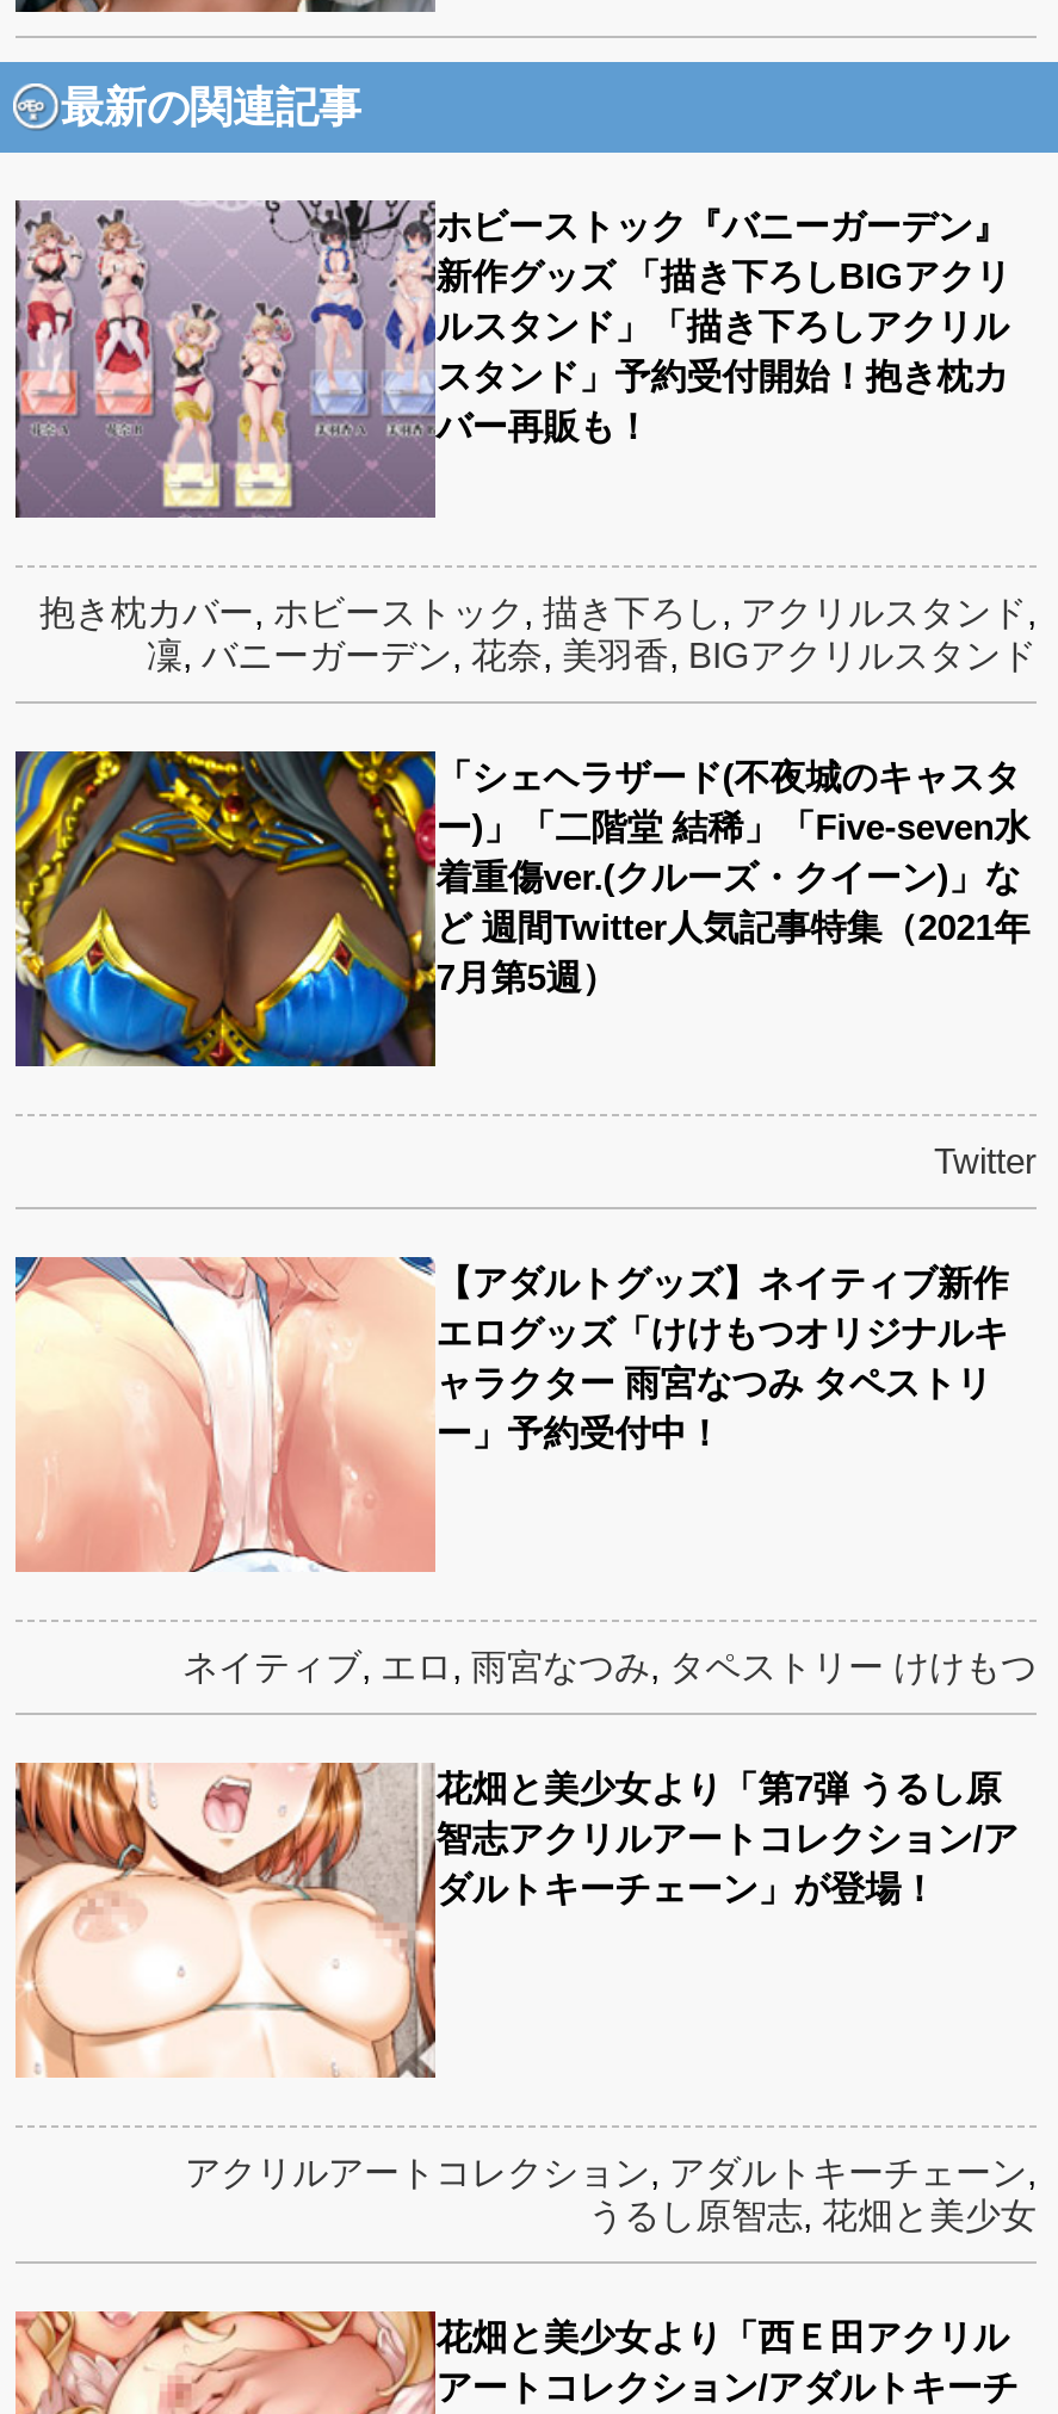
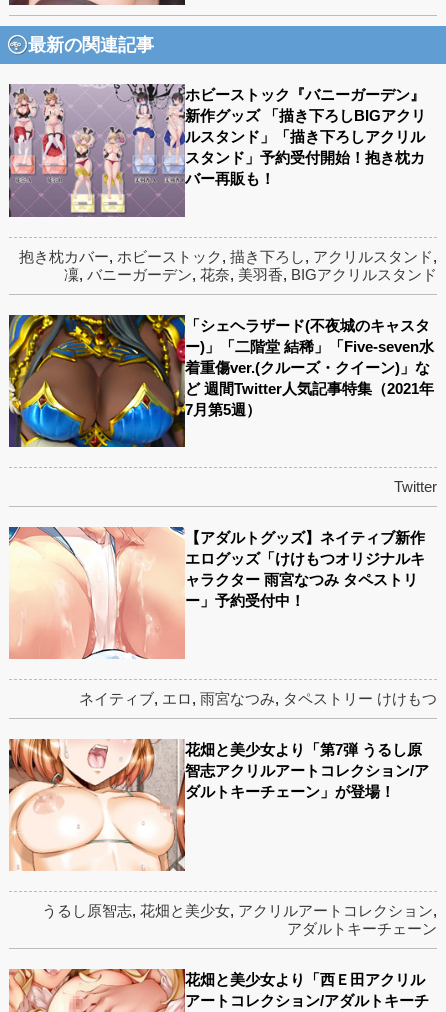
[185,2152,1037,2235] アクリルアートコレクション,アダルトキーチェーン, | うるし原智志,花畑と美少女 -> [42,902,437,937] うるし原智志,花畑と美少女,アクリルアートコレクション, | アダルトキーチェーン

